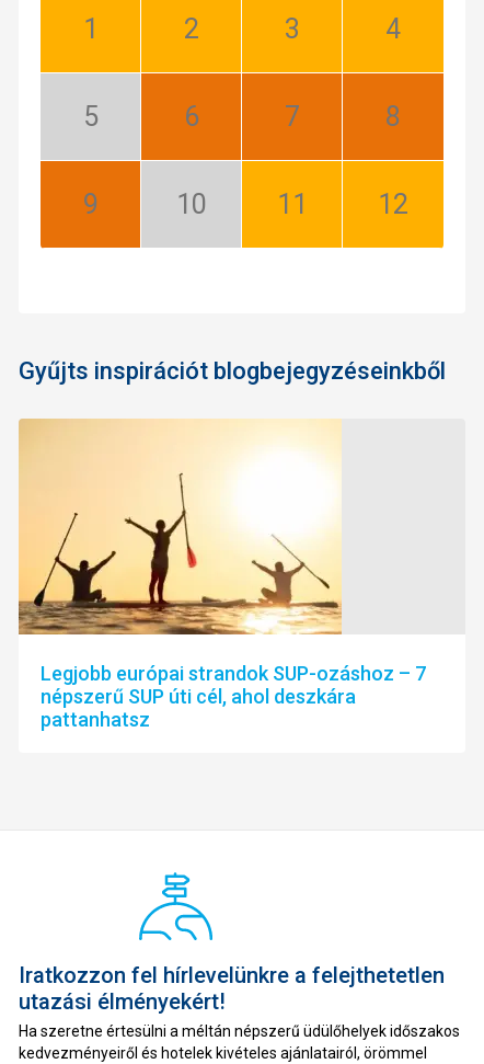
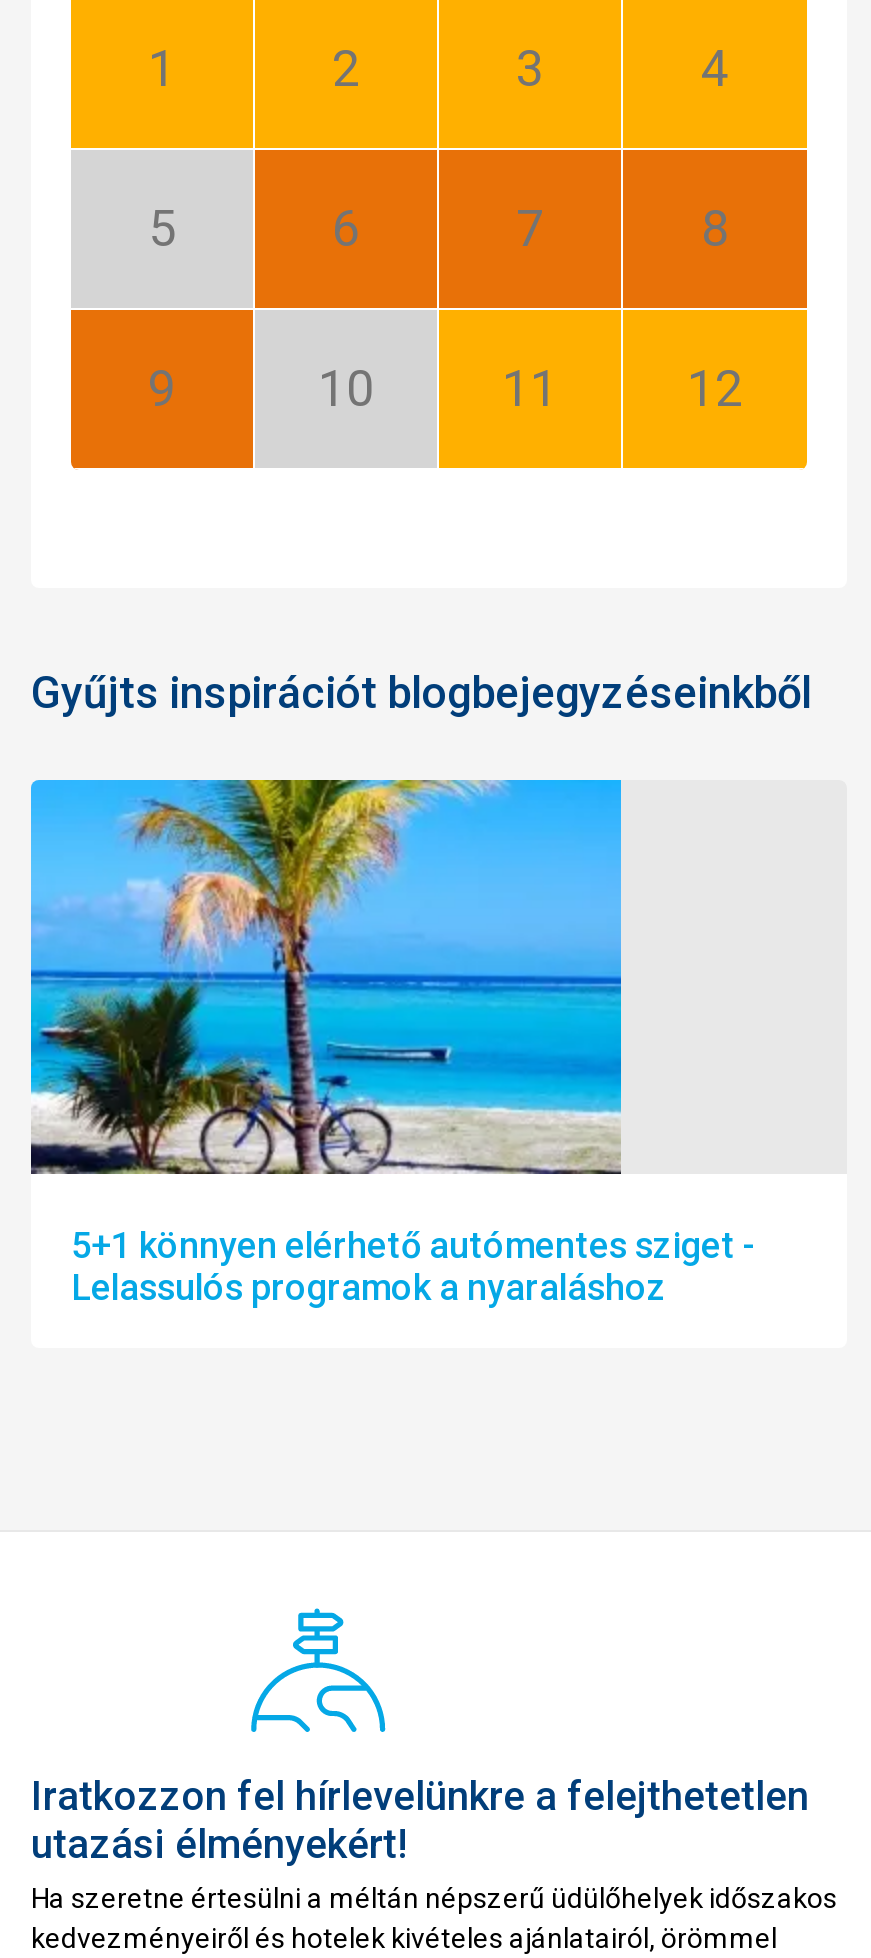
[18,417,426,731] [image] | Legjobb európai strandok SUP-ozáshoz – 7 | népszerű SUP úti cél, ahol deszkára | pattanhatsz -> [29,778,757,1308] [image] | 5+1 könnyen elérhető autómentes sziget - | Lelassulós programok a nyaraláshoz

